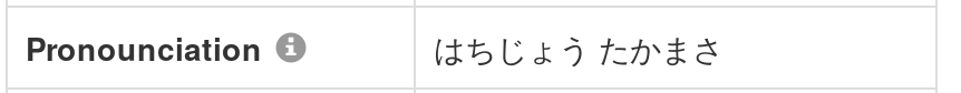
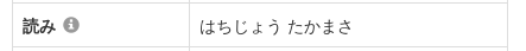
[26,25,262,70] Pronounciation -> [23,13,56,37] 読み

